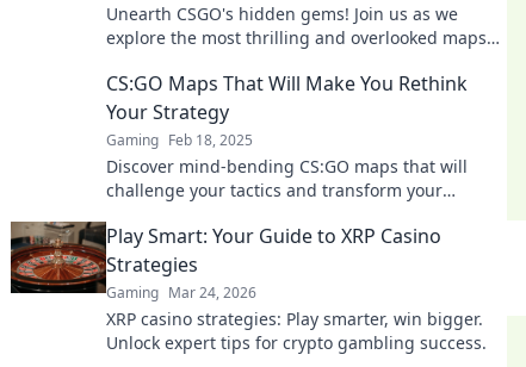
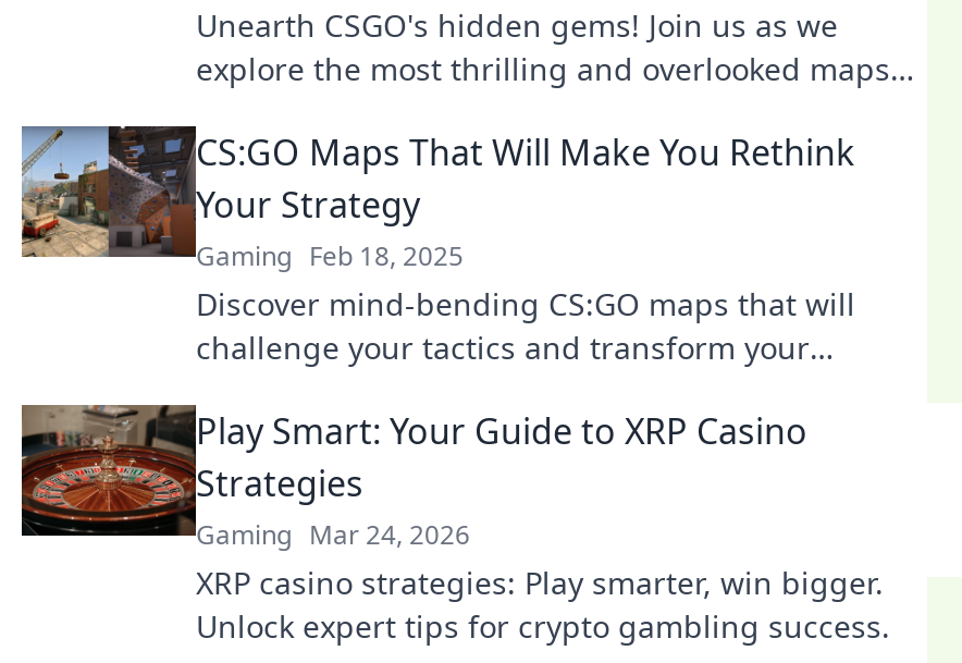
none -> [20,124,189,259] [image]

